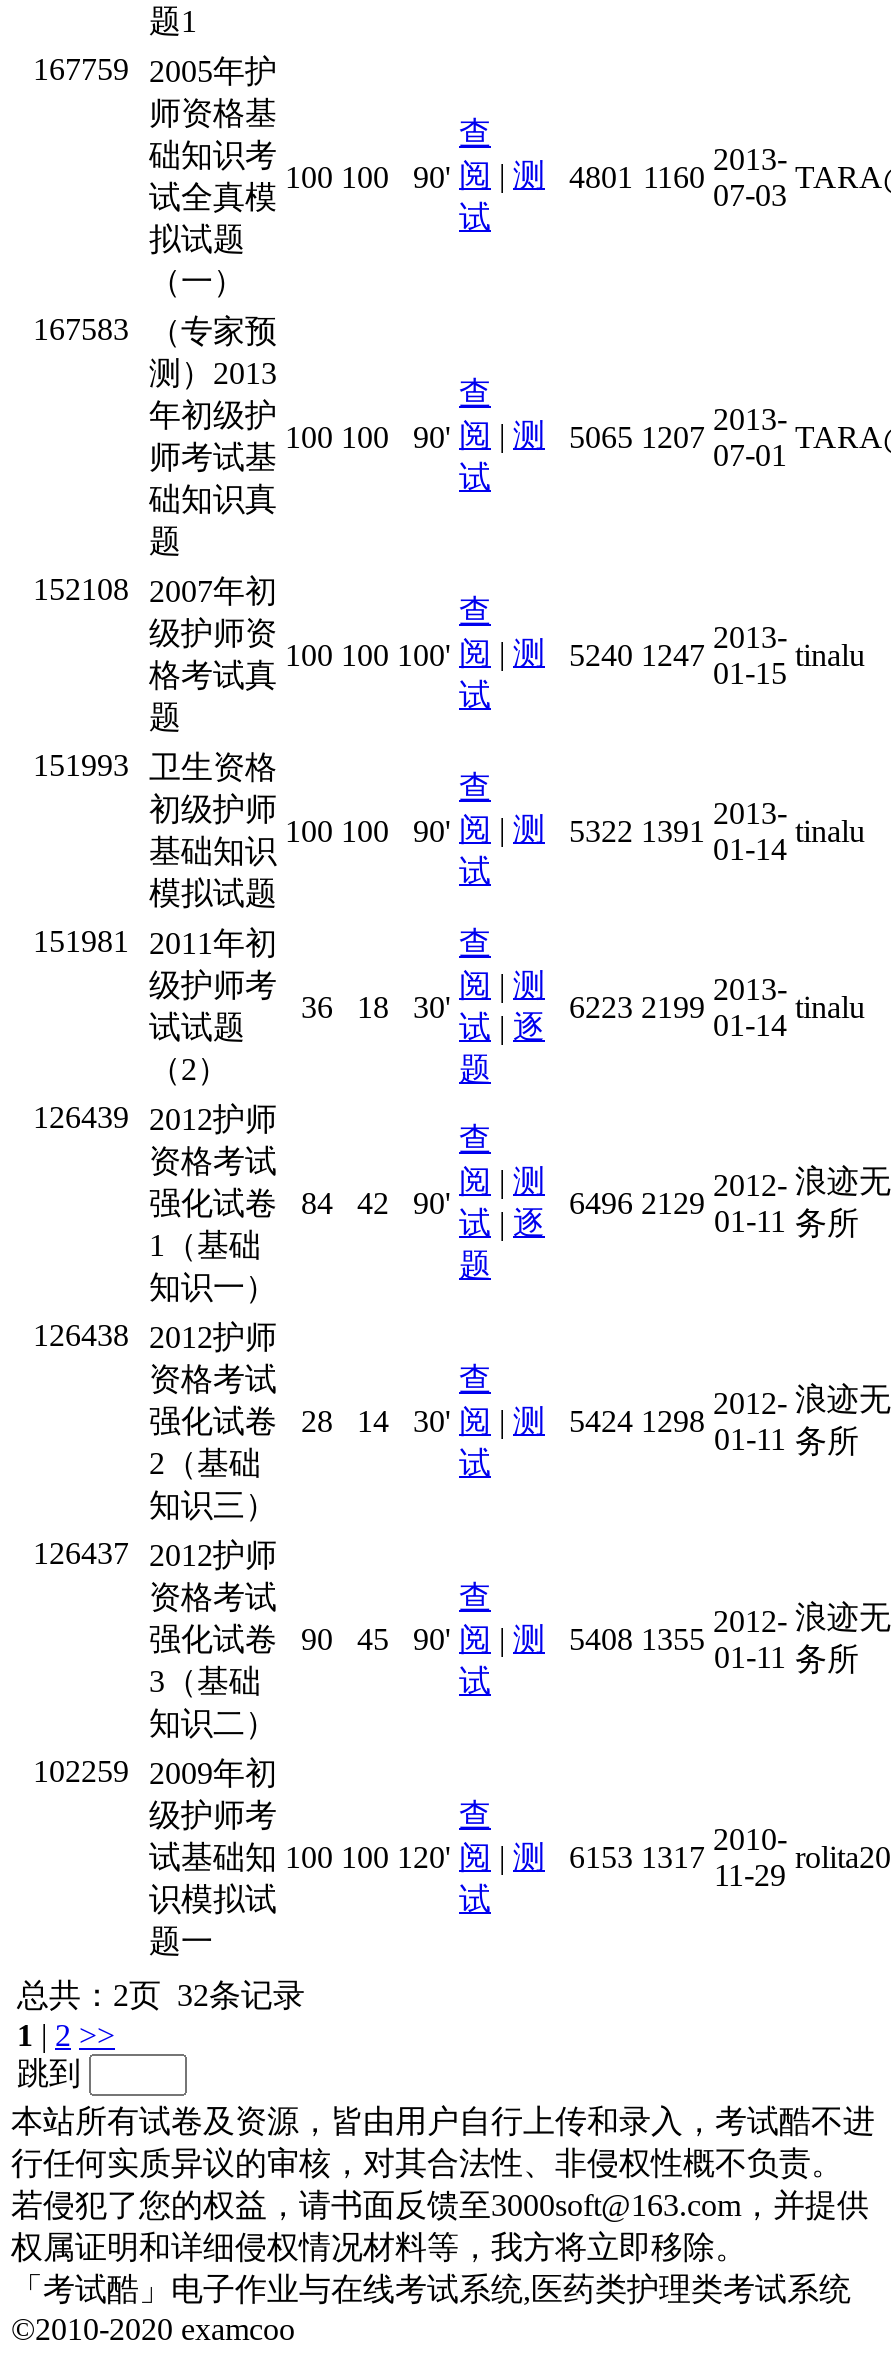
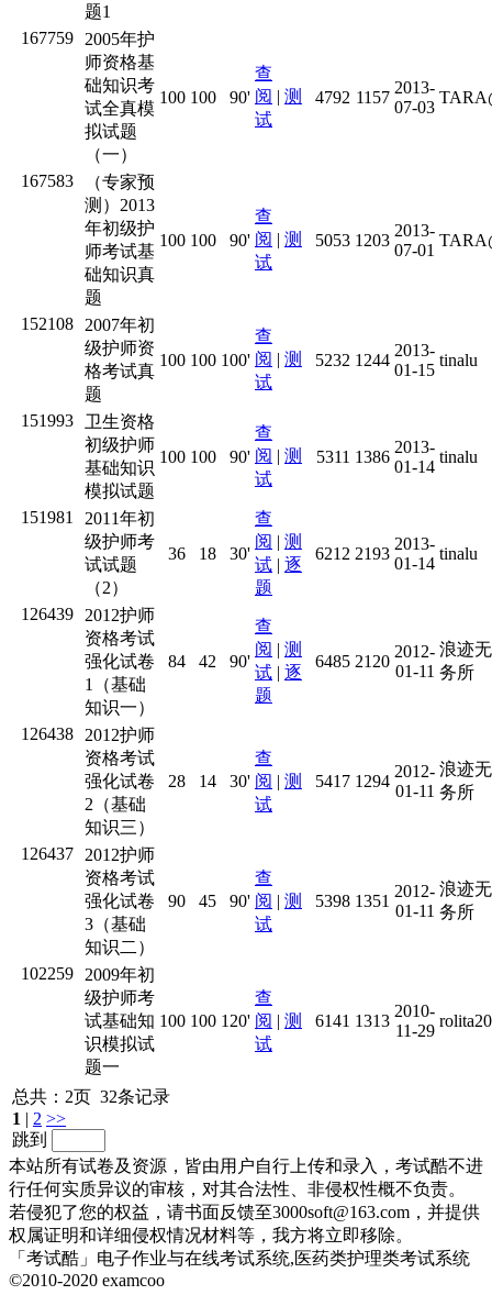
[569,160,705,194] 4801 1160 -> [315,88,390,107] 4792 1157
[569,420,705,454] 5065 1207 -> [315,231,390,250] 5053 1203
[569,638,705,672] 5240 1247 -> [315,351,390,369] 5232 1244
[569,814,705,848] 5322 1391 -> [316,448,390,466] 5311 1386
[569,990,705,1024] 6223 2199 -> [315,544,390,563] 6212 2193
[569,1186,705,1220] 6496 2129 -> [315,652,390,671] 6485 2120
[569,1404,705,1438] 5424 1298 -> [315,772,390,791] 5417 1294
[569,1622,705,1656] 5408 1355 -> [315,892,390,910] 5398 1351
[569,1840,705,1874] 6153 1317 -> [315,1011,390,1030] 6141 1313

